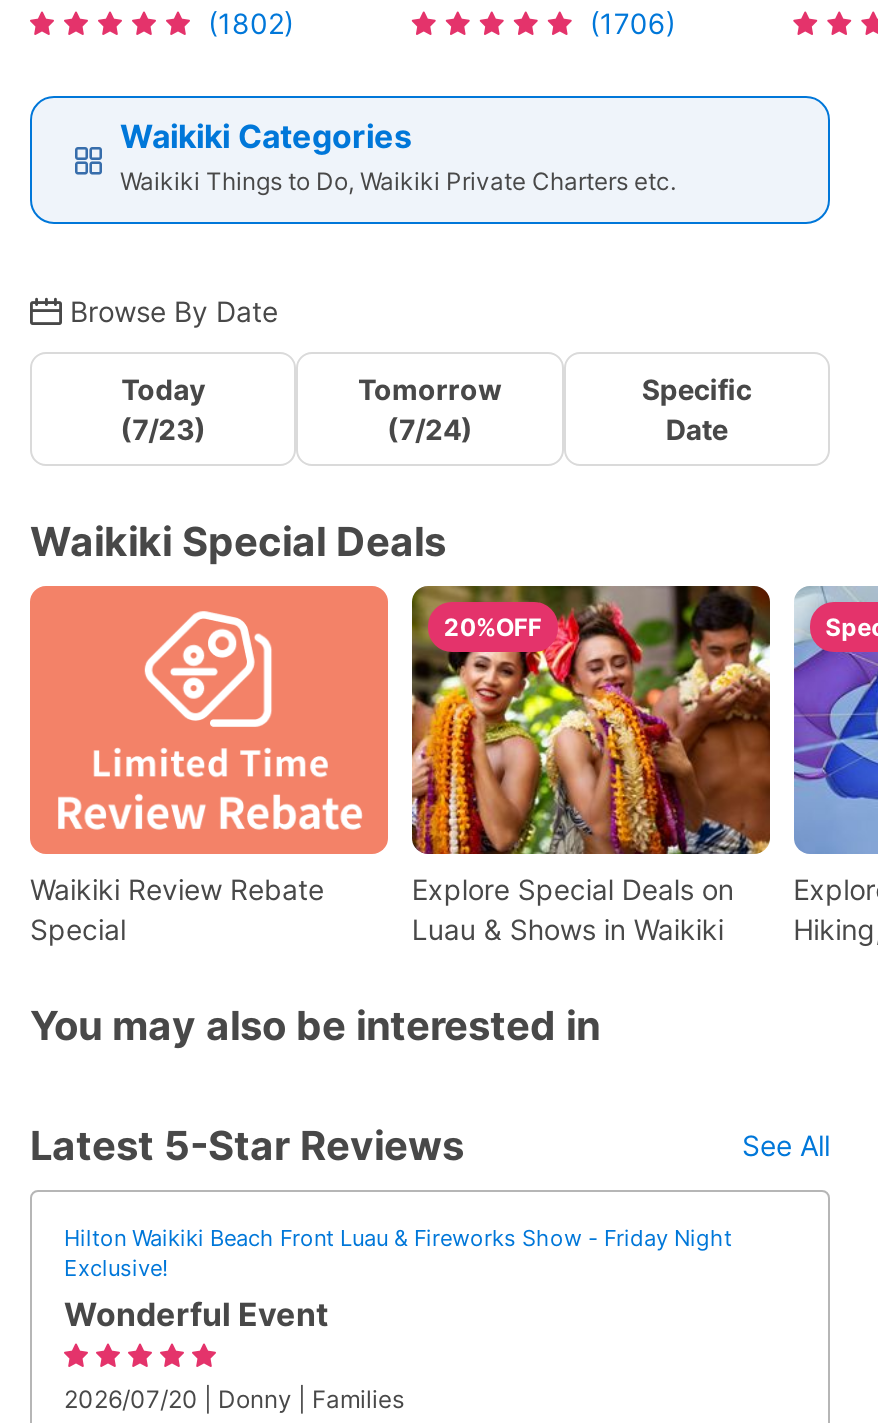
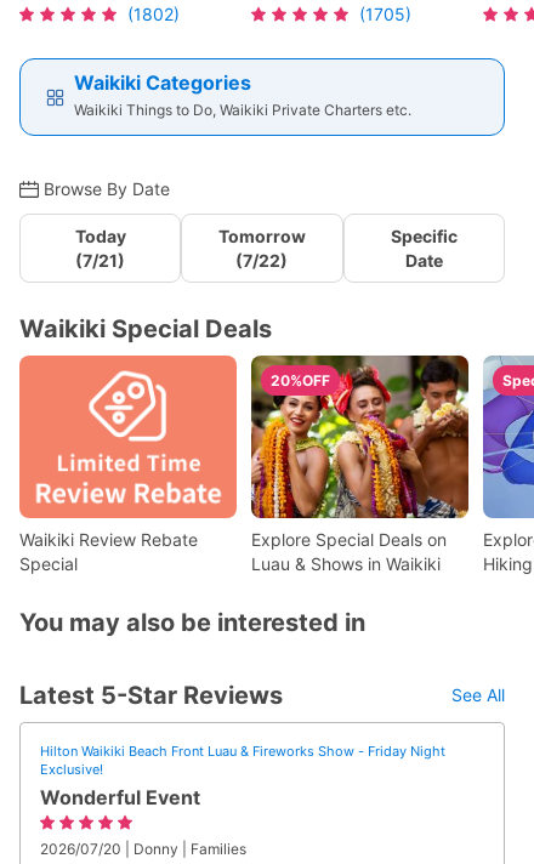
[590,6,676,40] (1706) -> [359,4,411,25] (1705)
[120,412,206,446] (7/23) -> [75,250,125,271] (7/21)
[387,412,473,446] (7/24) -> [236,250,288,271] (7/22)

